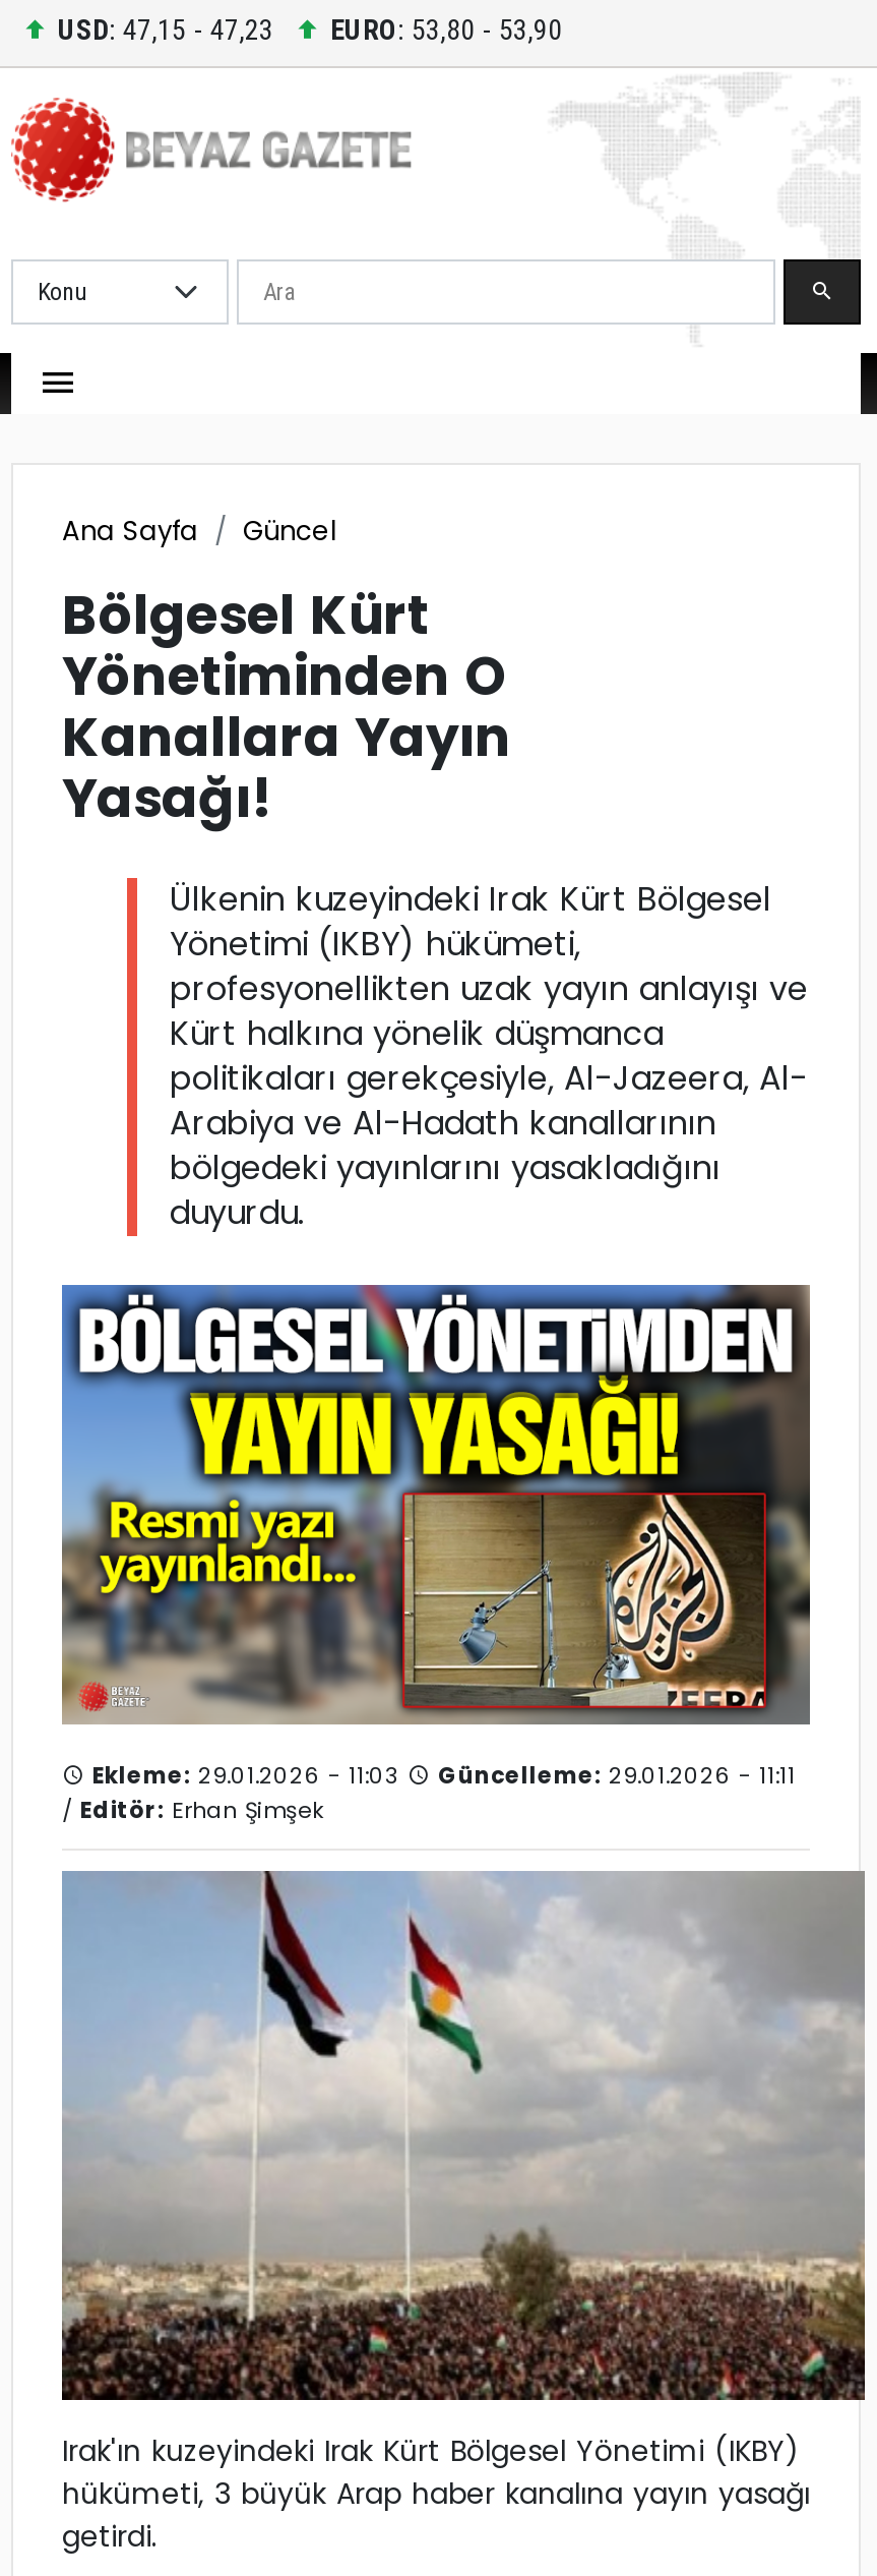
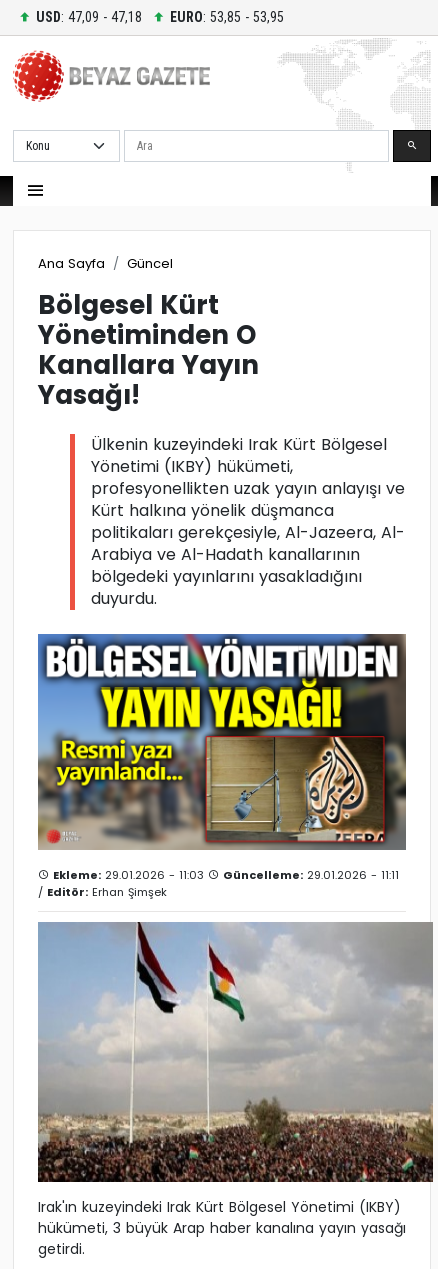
[58,12,273,45] USD: 47,15 - 47,23 -> [36,8,142,24] USD: 47,09 - 47,18
[330,12,562,45] EURO: 53,80 - 53,90 -> [170,8,284,24] EURO: 53,85 - 53,95

